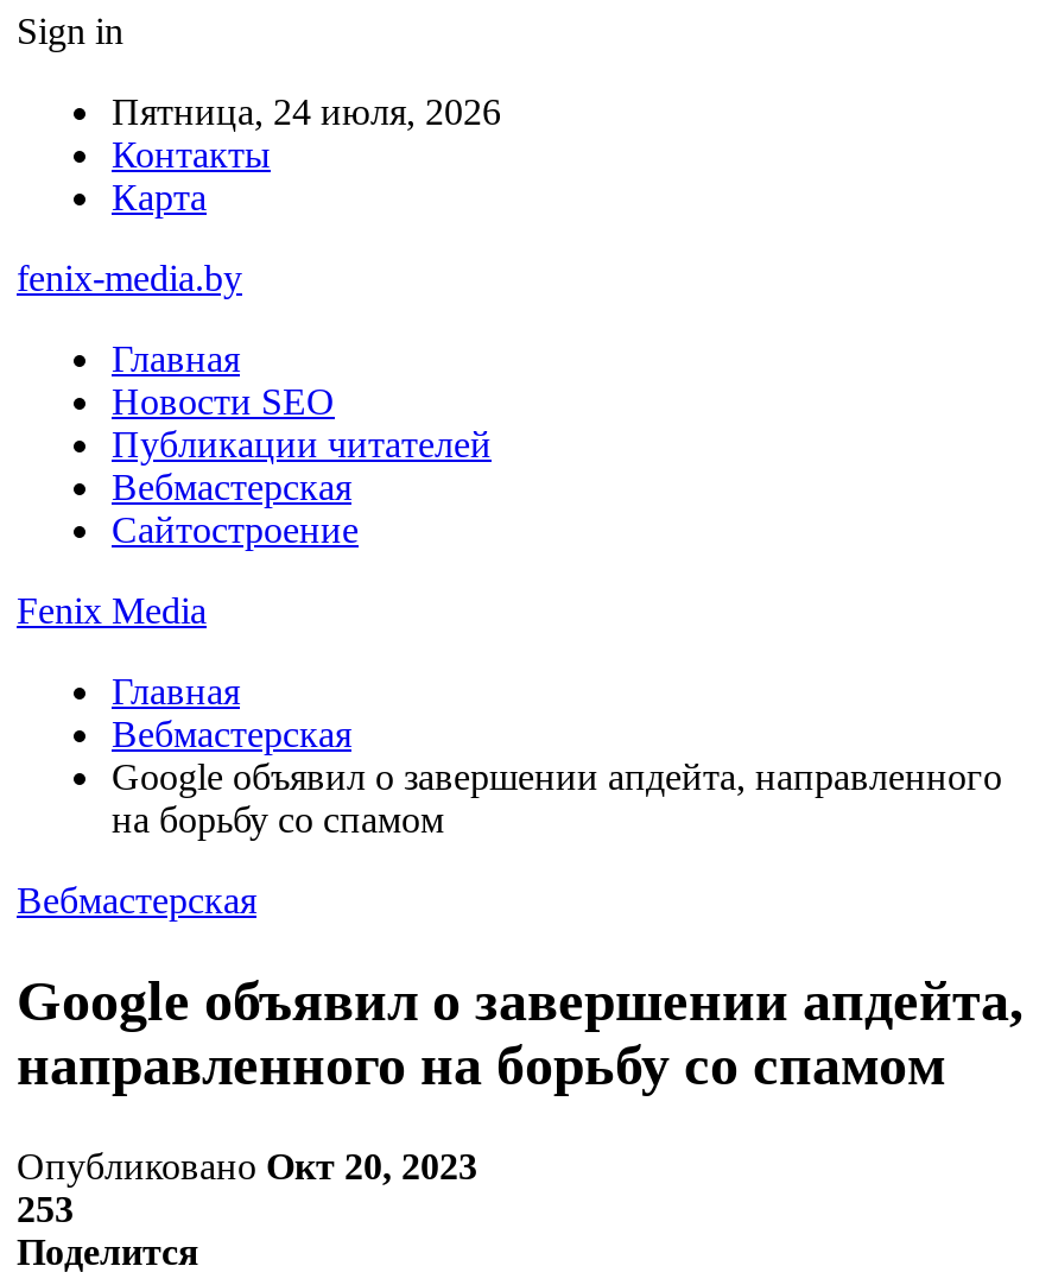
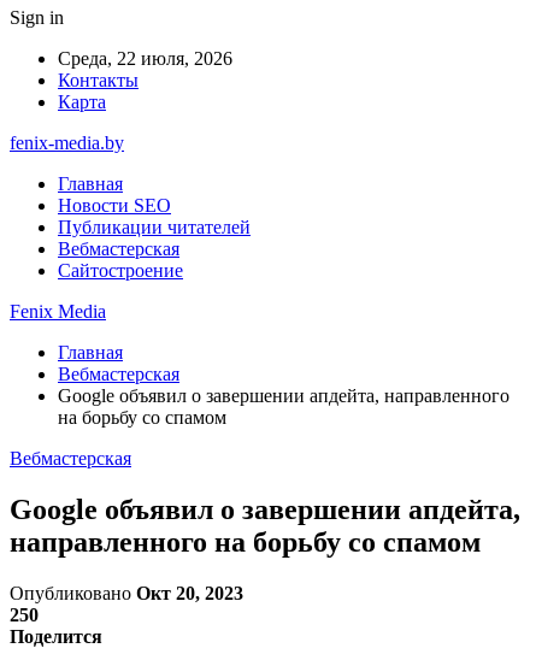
[112,91,501,132] Пятница, 24 июля, 2026 -> [58,48,232,69] Среда, 22 июля, 2026
[17,1188,74,1229] 253 -> [10,604,39,625] 250

